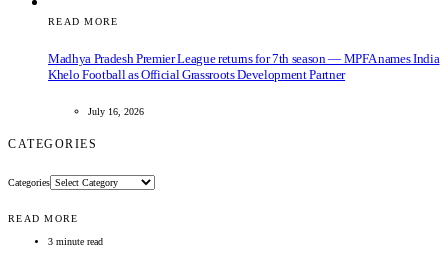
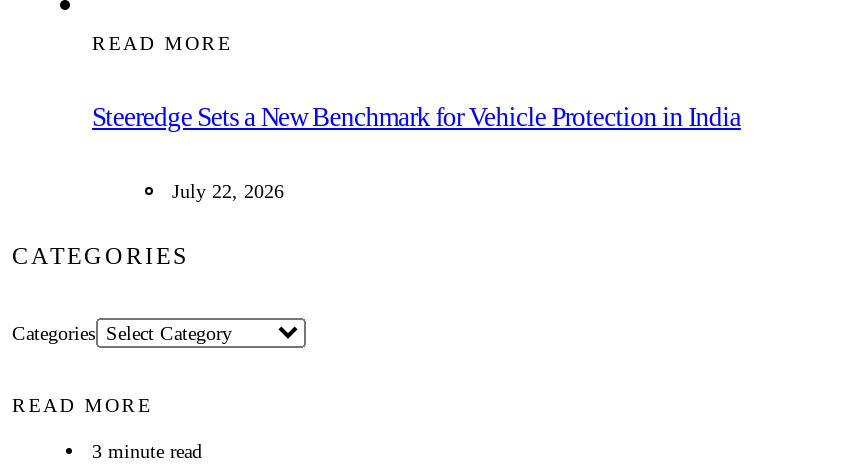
[48,51,439,82] Madhya Pradesh Premier League returns for 7th season — MPFA names India | Khelo Football as Official Grassroots Development Partner -> [92,103,741,133] Steeredge Sets a New Benchmark for Vehicle Protection in India
[88,105,144,116] July 16, 2026 -> [172,179,284,201] July 22, 2026

